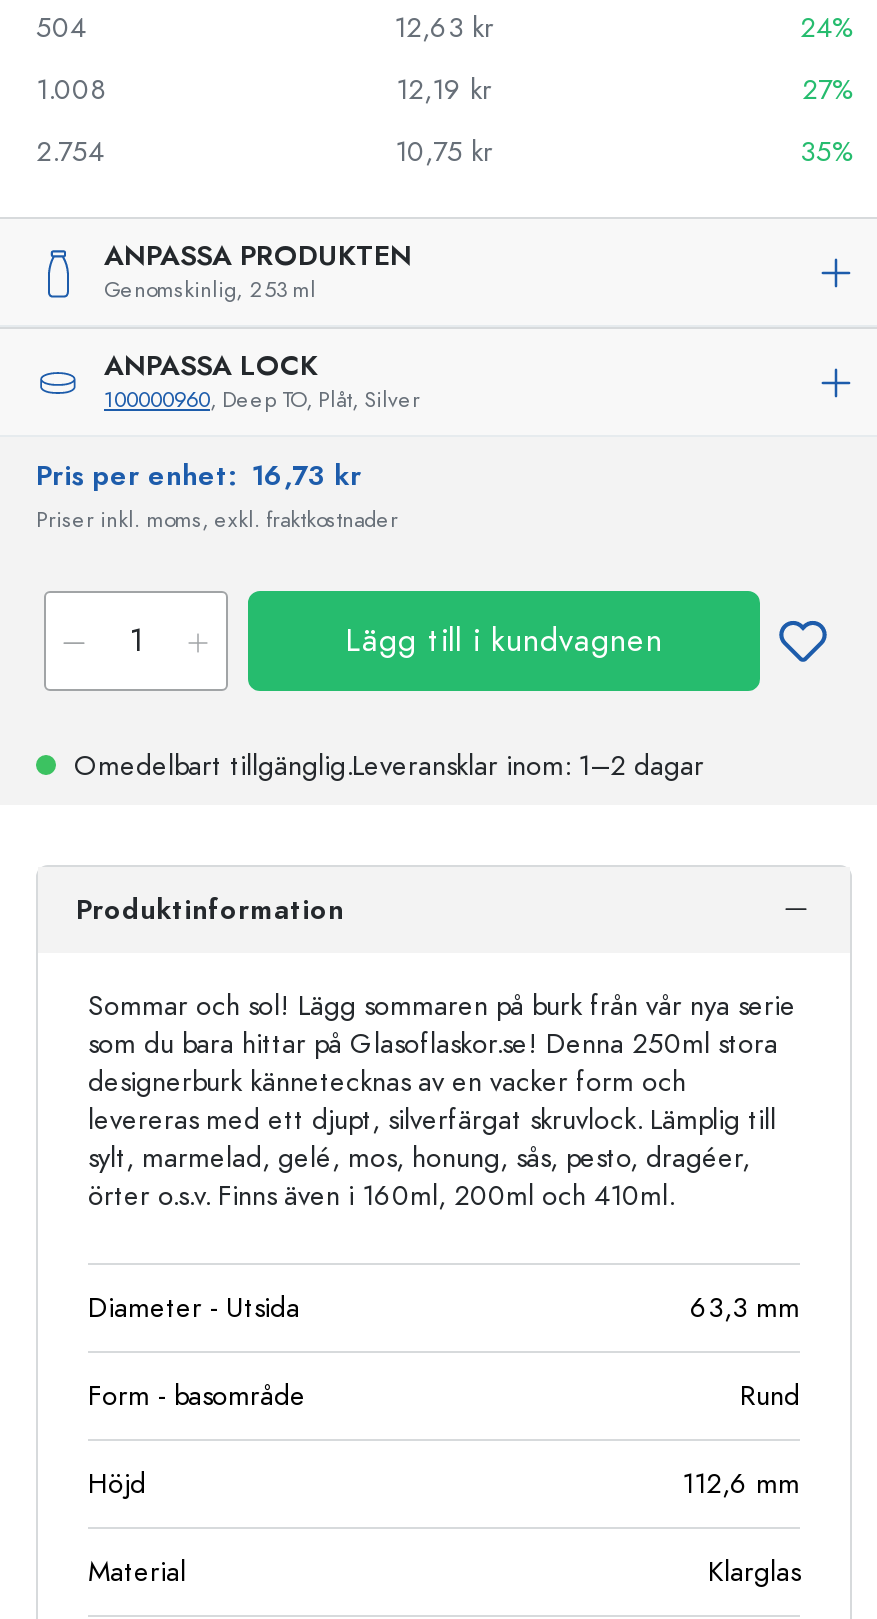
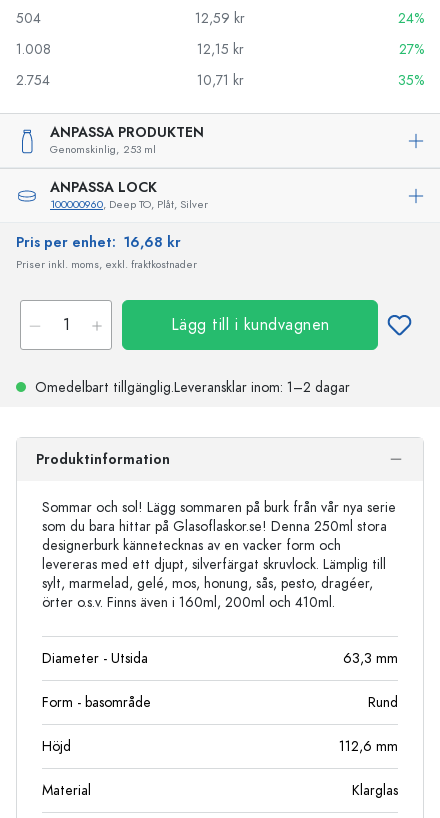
[394,9,494,47] 12,63 kr -> [195,9,245,28] 12,59 kr
[396,71,492,109] 12,19 kr -> [196,40,243,59] 12,15 kr
[395,133,493,171] 10,75 kr -> [196,71,243,90] 10,71 kr
[36,457,362,495] Pris per enhet: 16,73 kr -> [16,233,181,252] Pris per enhet: 16,68 kr

